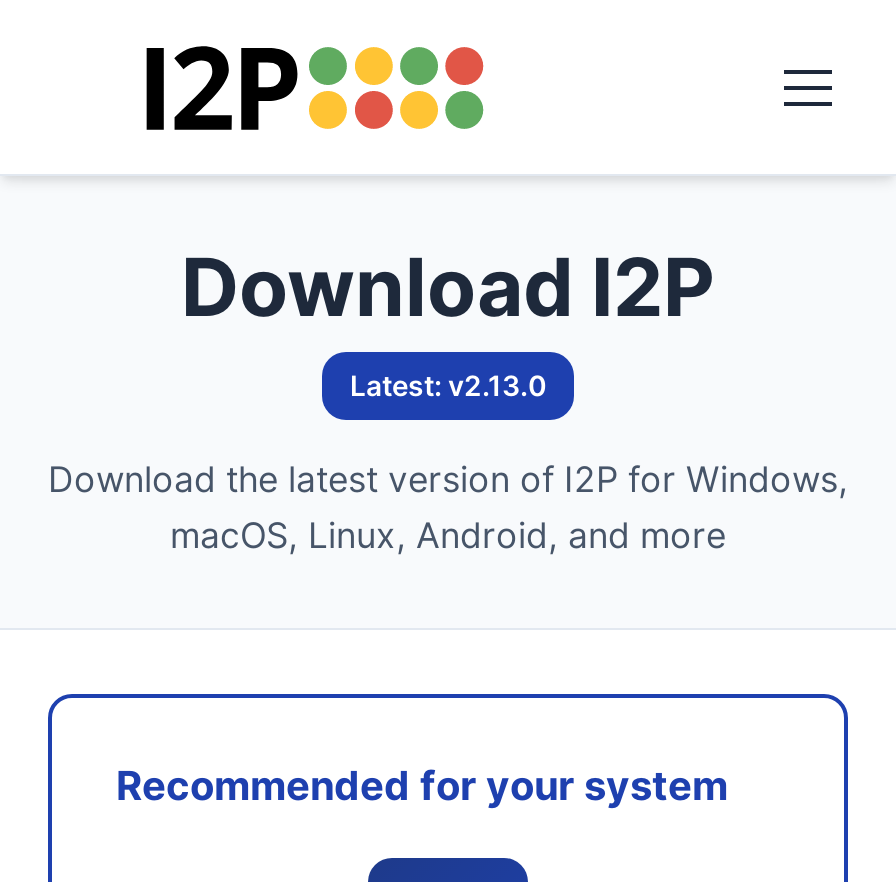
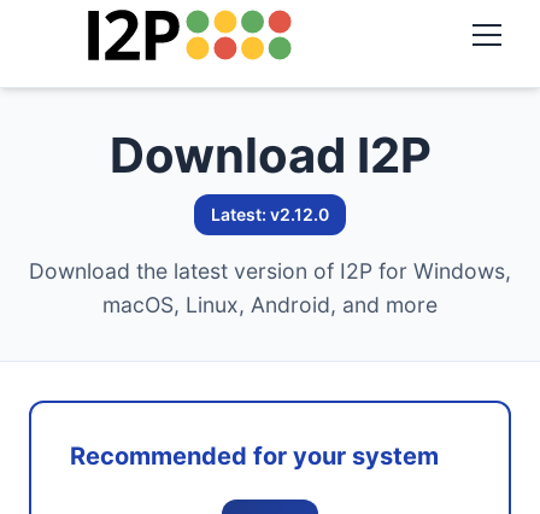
[350,368,546,402] Latest: v2.13.0 -> [211,204,329,224] Latest: v2.12.0

